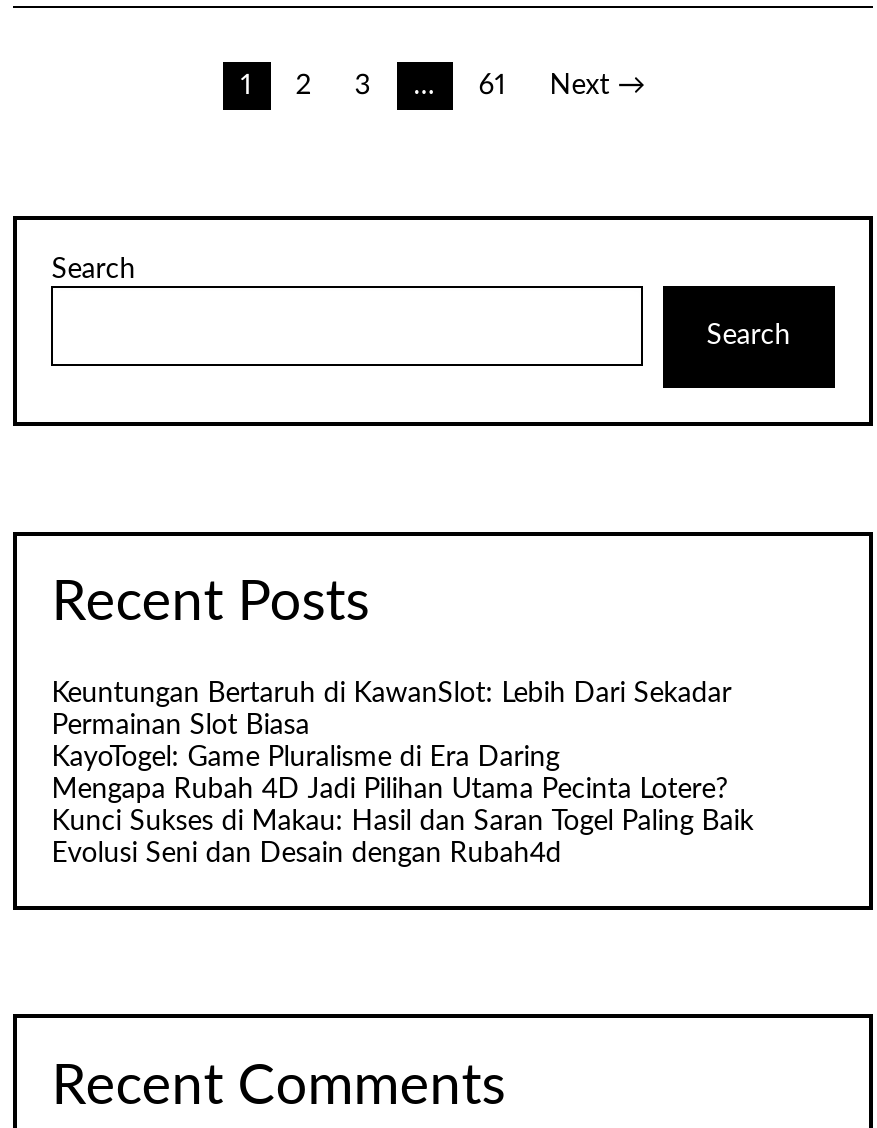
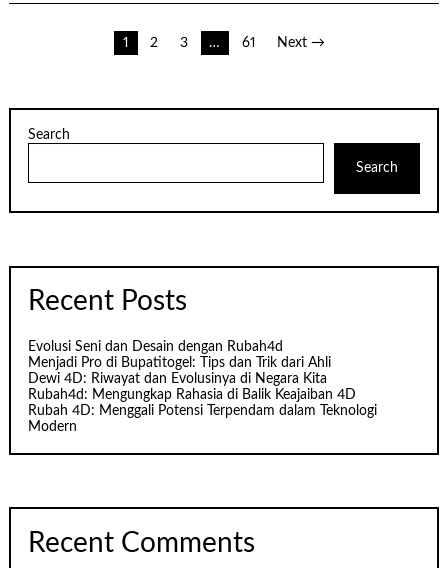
[51,681,753,837] Keuntungan Bertaruh di KawanSlot: Lebih Dari Sekadar | Permainan Slot Biasa | KayoTogel: Game Pluralisme di Era Daring | Mengapa Rubah 4D Jadi Pilihan Utama Pecinta Lotere? | Kunci Sukses di Makau: Hasil dan Saran Togel Paling Baik -> none
moved [51,841,561,869] -> [28,340,283,354]: Evolusi Seni dan Desain dengan Rubah4d
none -> [28,356,377,434] Menjadi Pro di Bupatitogel: Tips dan Trik dari Ahli | Dewi 4D: Riwayat dan Evolusinya di Negara Kita | Rubah4d: Mengungkap Rahasia di Balik Keajaiban 4D | Rubah 4D: Menggali Potensi Terpendam dalam Teknologi | Modern

